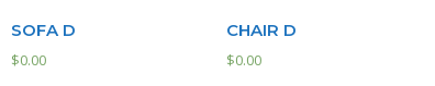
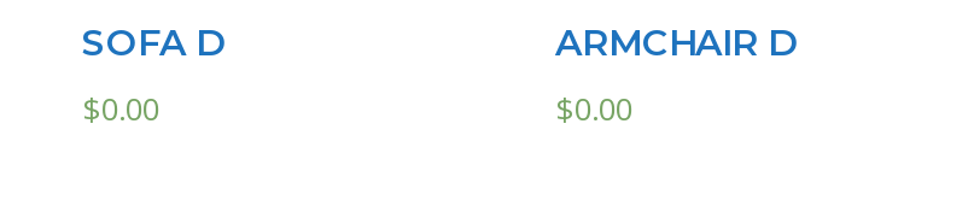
[226,20,297,40] CHAIR D -> [555,18,797,64] ARMCHAIR D

